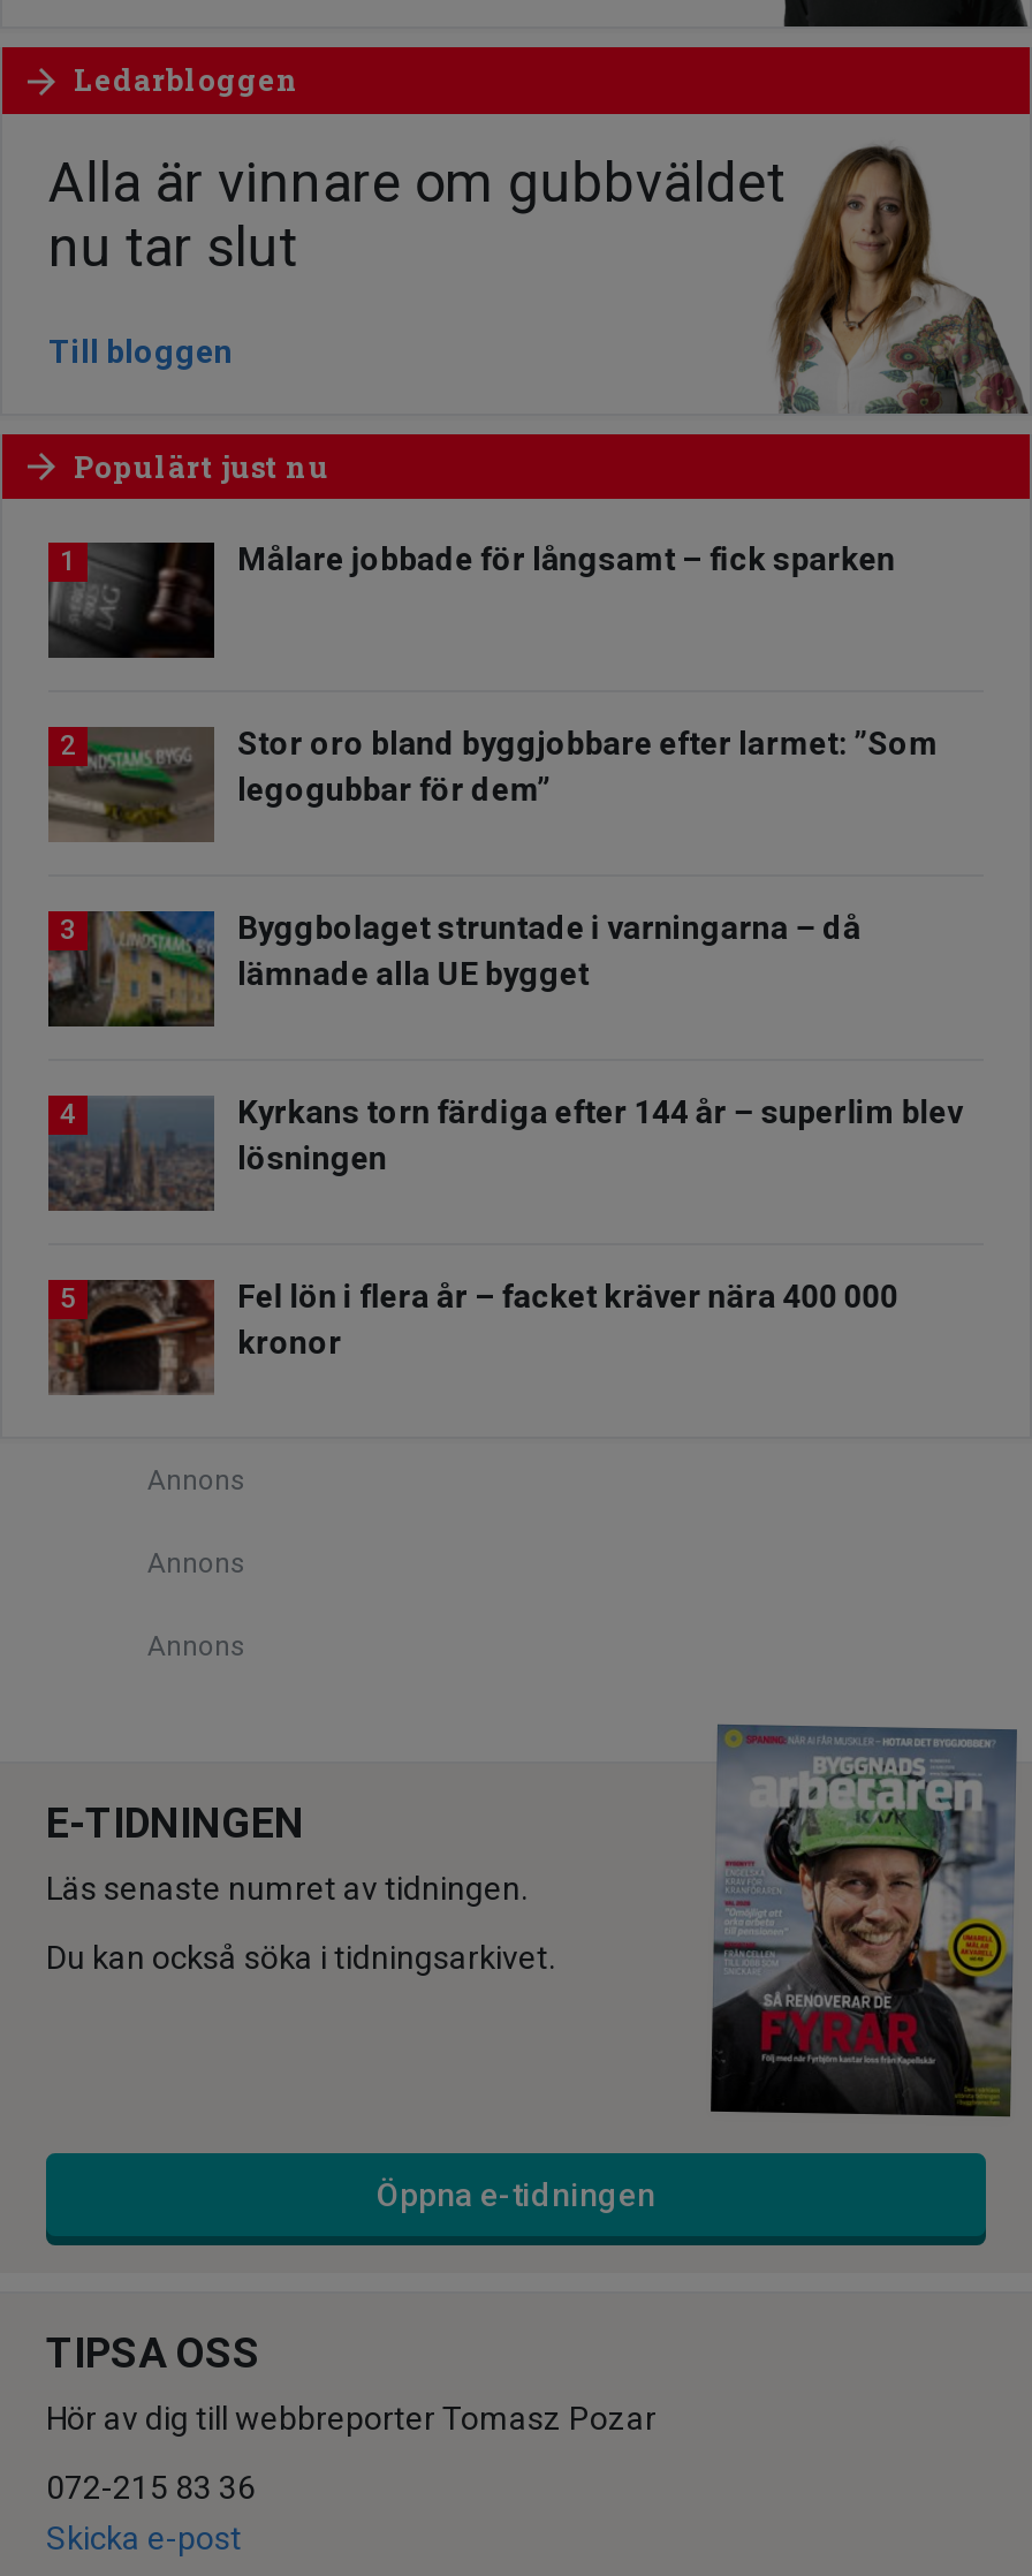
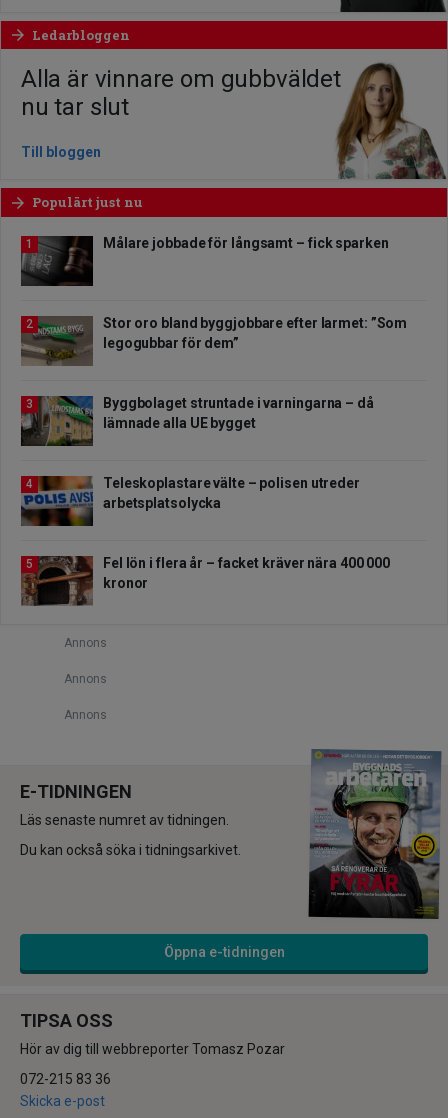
[48,1094,963,1212] [image] | Kyrkans torn färdiga efter 144 år – superlim blev | lösningen -> [22,475,360,527] [image] | Teleskoplastare välte – polisen utreder | arbetsplatsolycka

